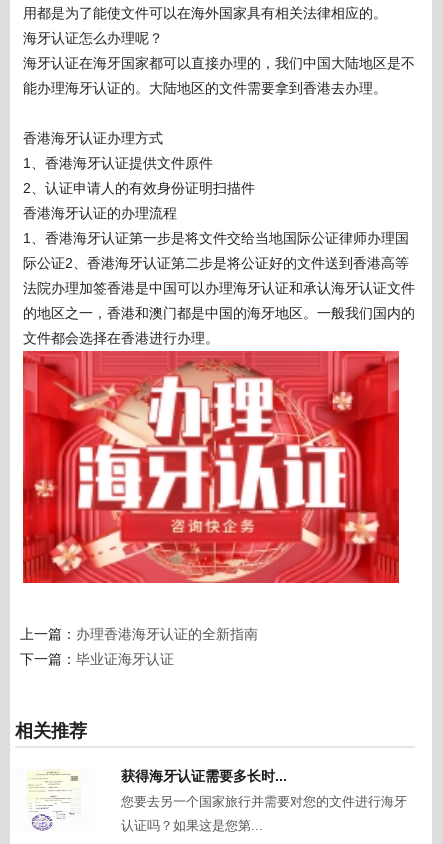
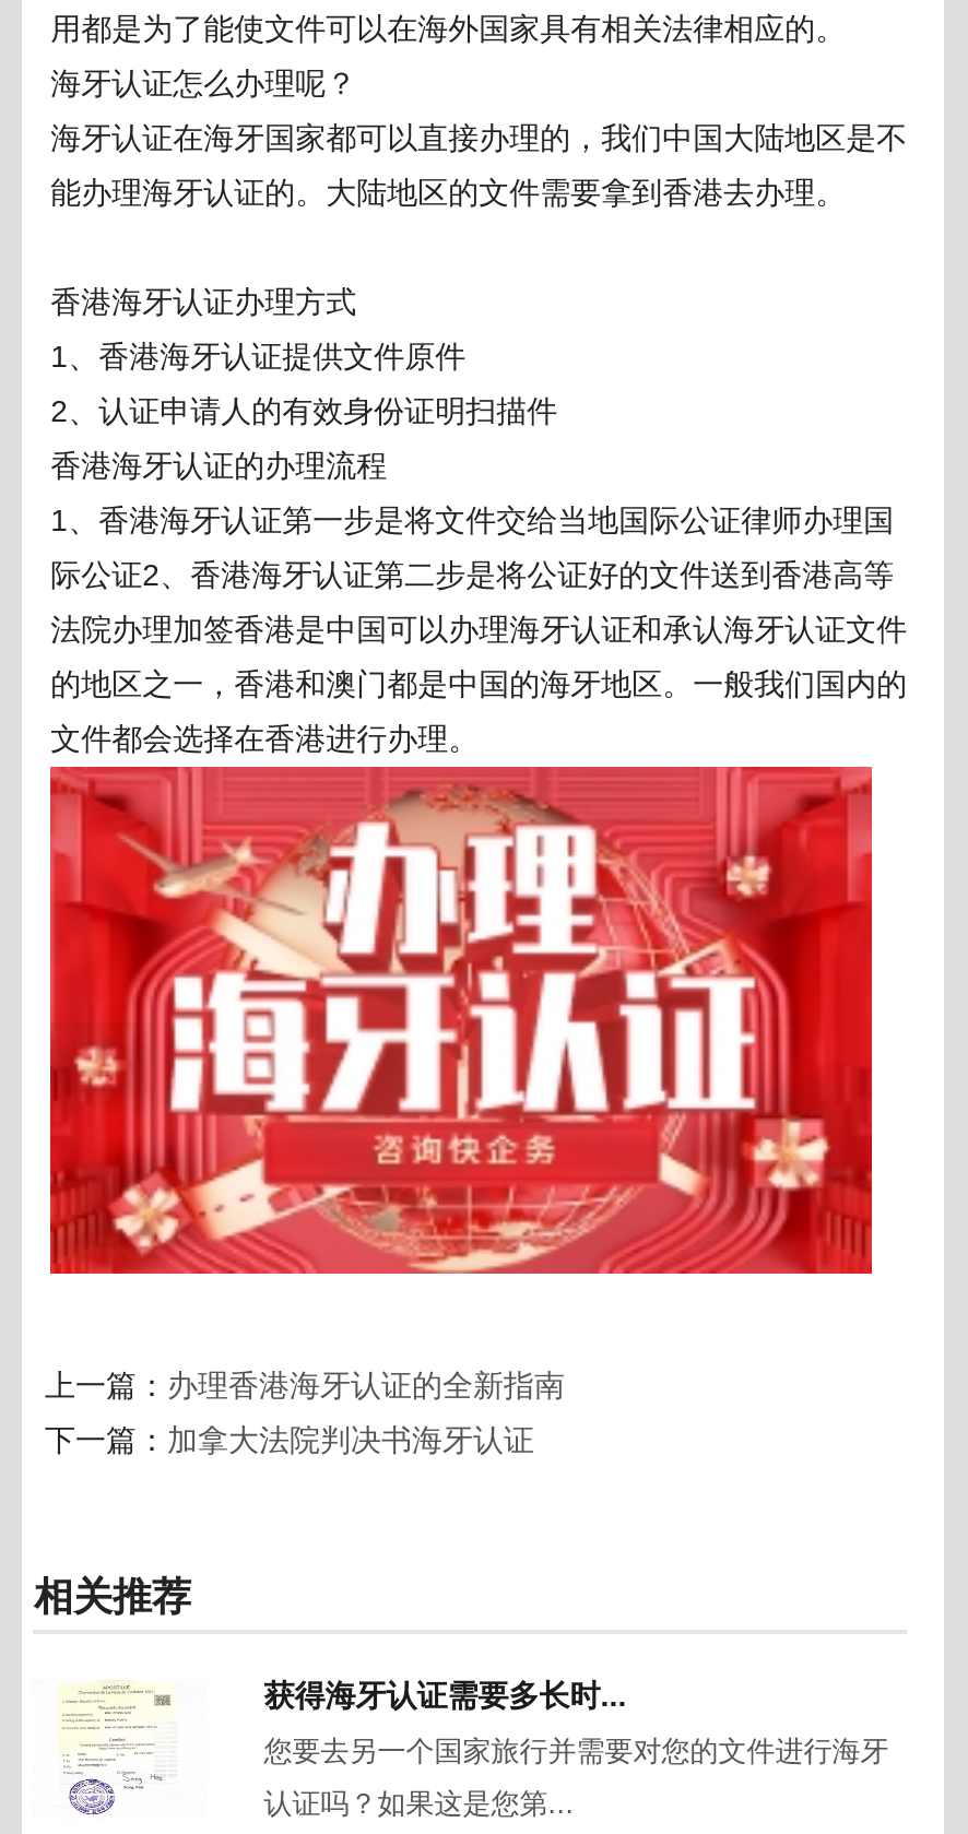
[20,651,174,667] 下一篇：毕业证海牙认证 -> [45,1423,534,1458] 下一篇：加拿大法院判决书海牙认证

